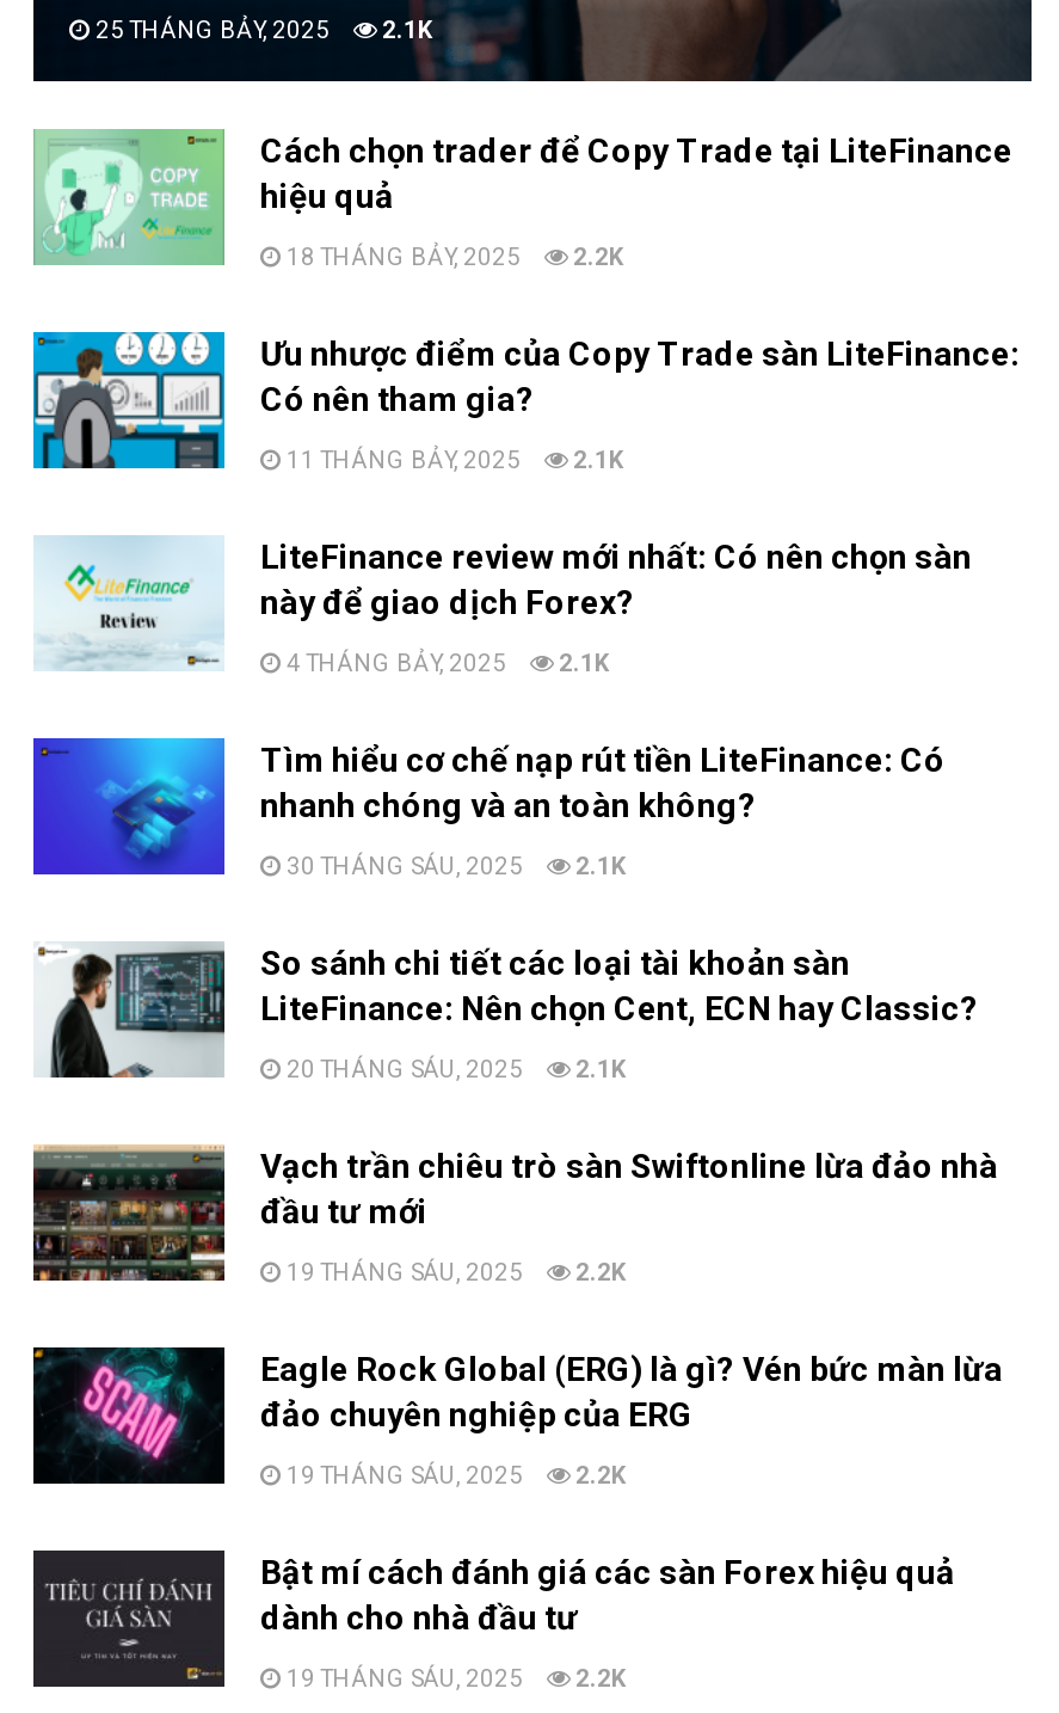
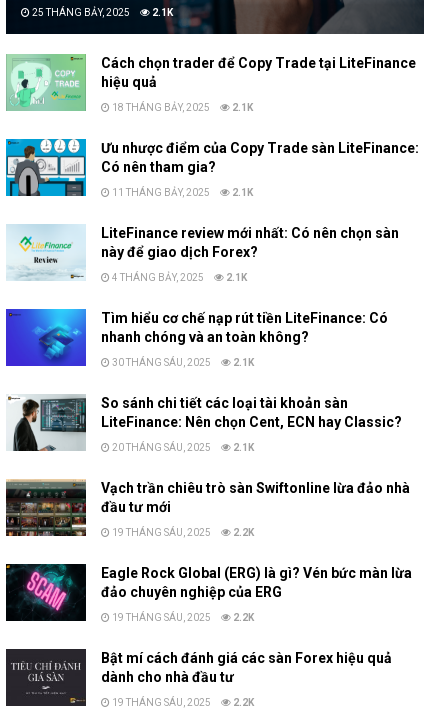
[282,243,623,269] 18 THÁNG BẢY, 2025 2.2K -> [110,102,253,113] 18 THÁNG BẢY, 2025 2.1K

